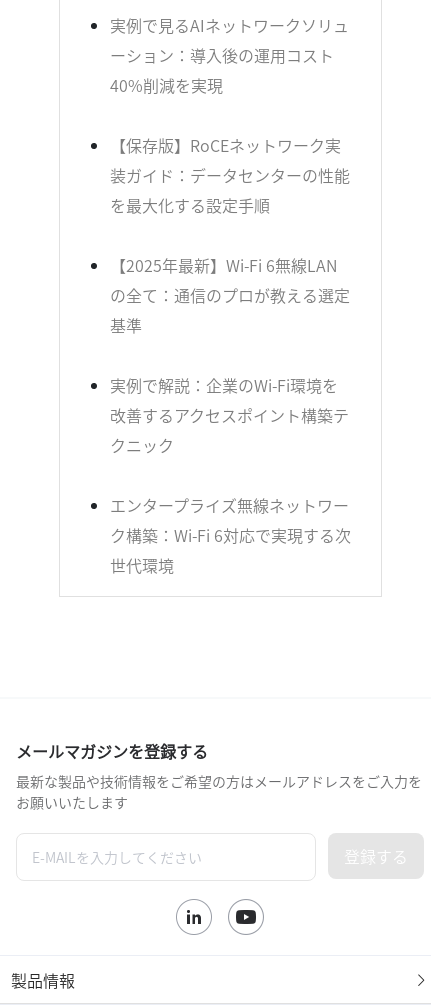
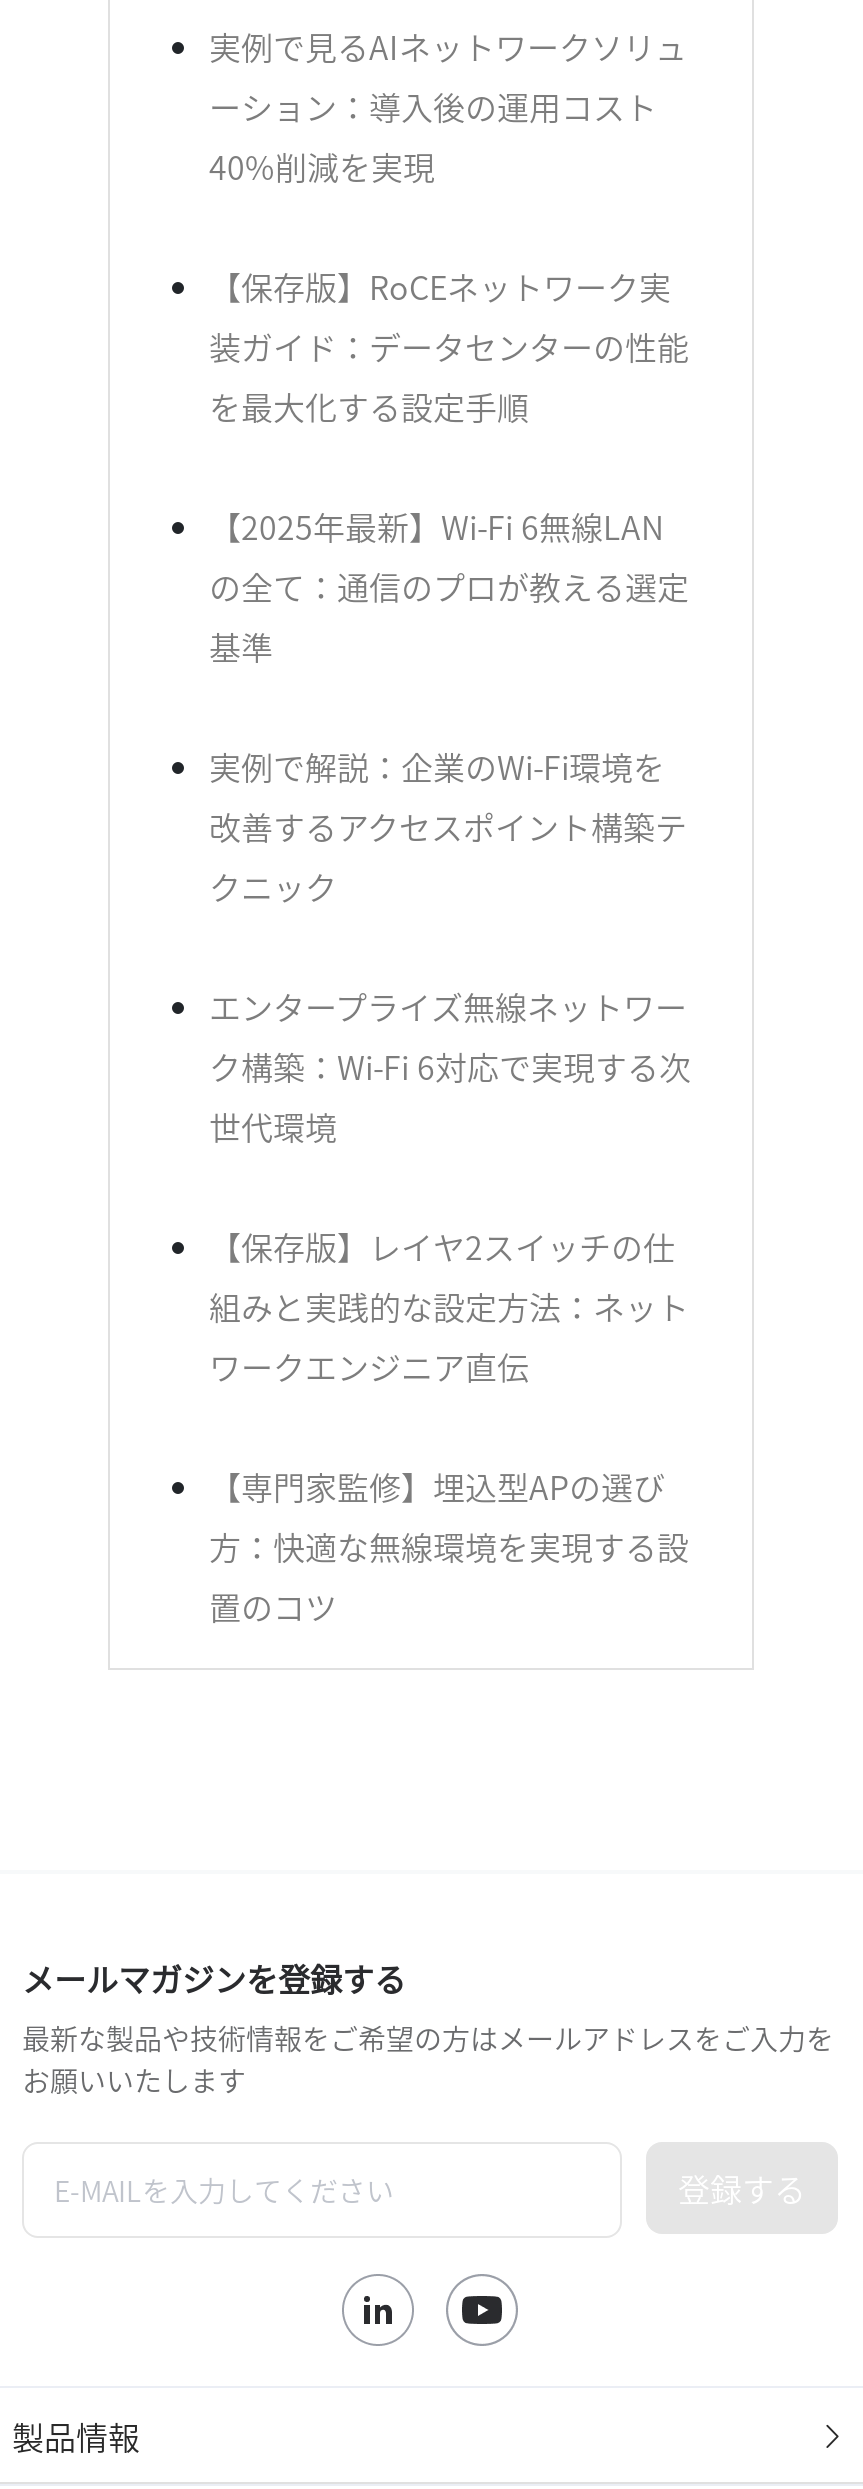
none -> [209,1222,689,1630] 【保存版】レイヤ2スイッチの仕 | 組みと実践的な設定方法：ネット | ワークエンジニア直伝 | 【専門家監修】埋込型APの選び | 方：快適な無線環境を実現する設 | 置のコツ

